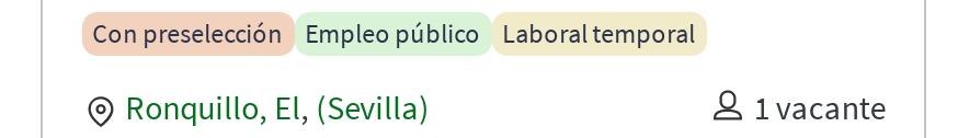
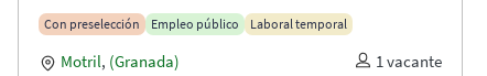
[125,87,430,129] Ronquillo, El, (Sevilla) -> [60,50,179,71] Motril, (Granada)

